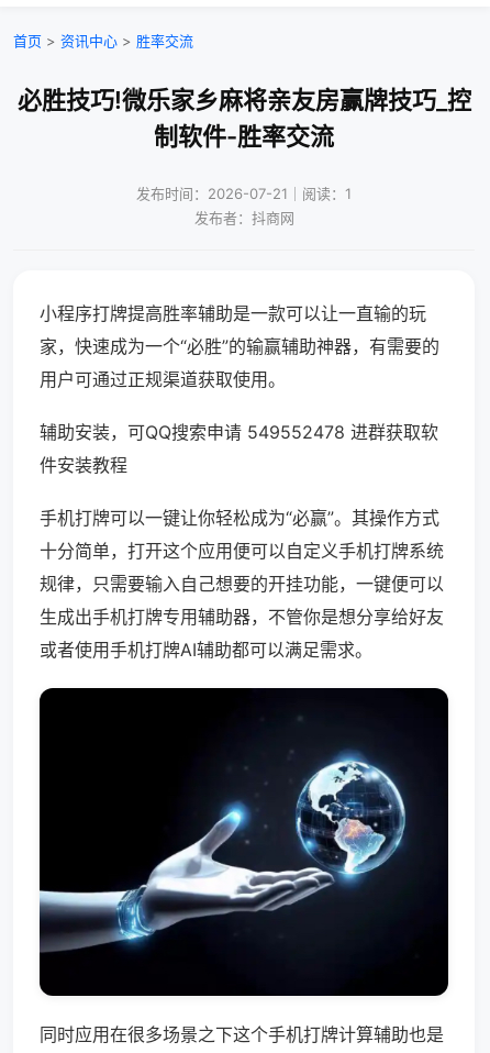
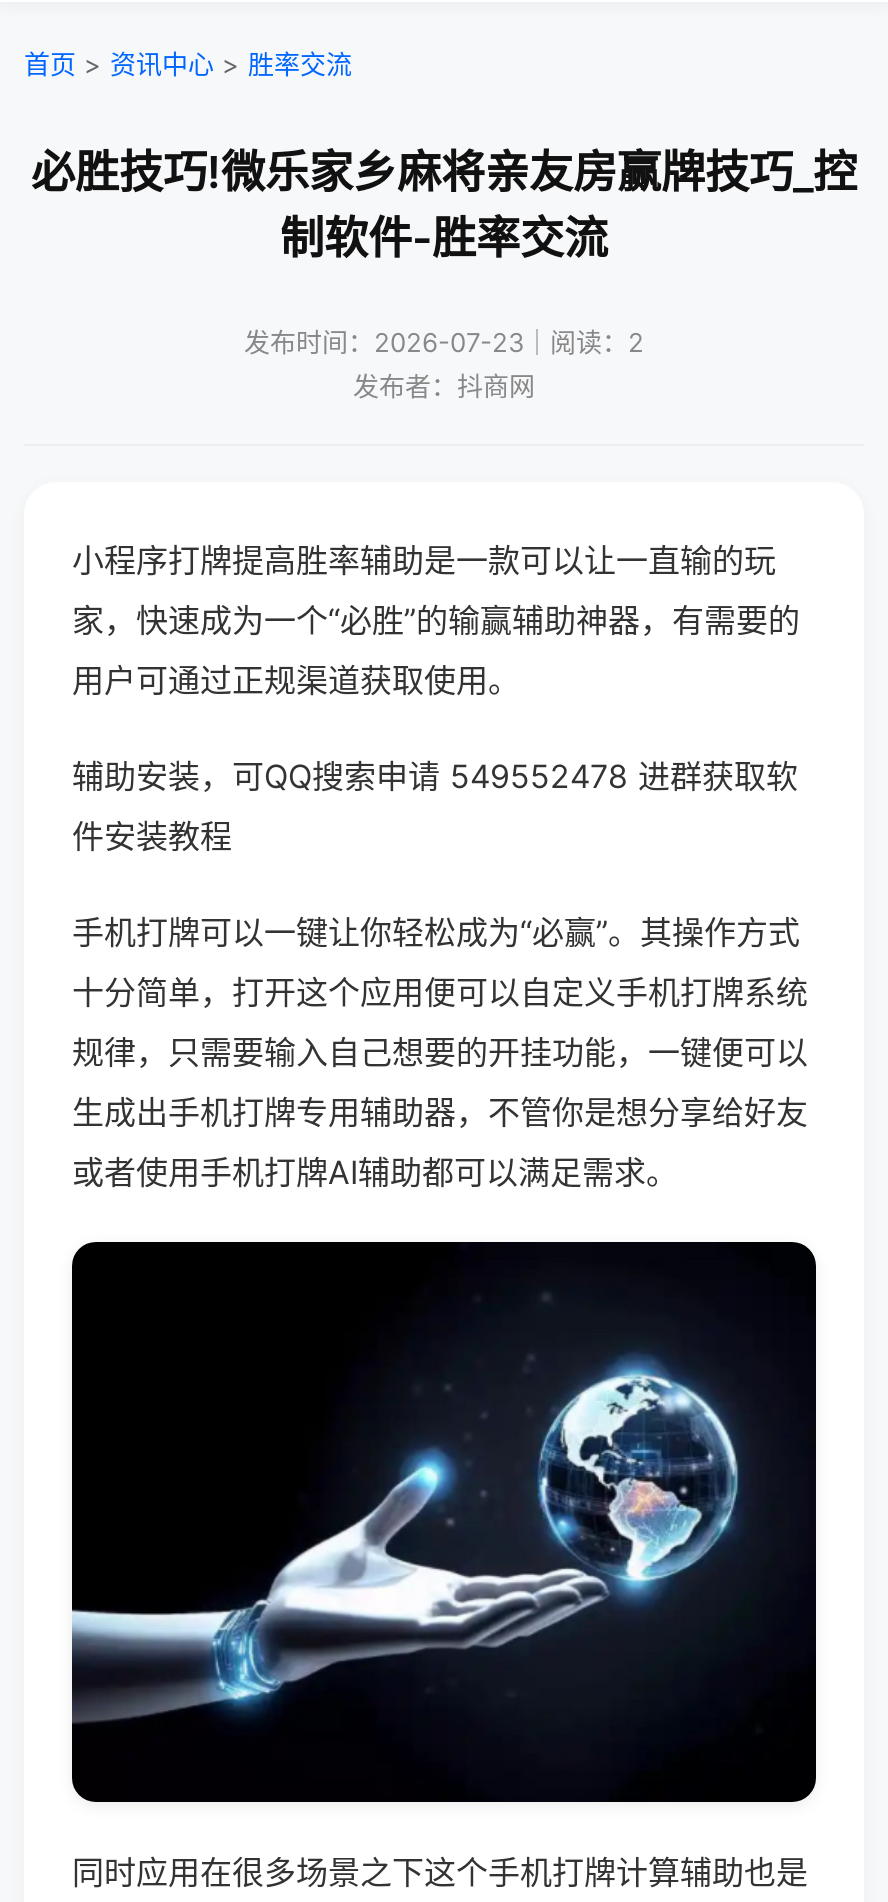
[136,185,352,202] 发布时间：2026-07-21｜阅读：1 -> [244,326,644,358] 发布时间：2026-07-23｜阅读：2

